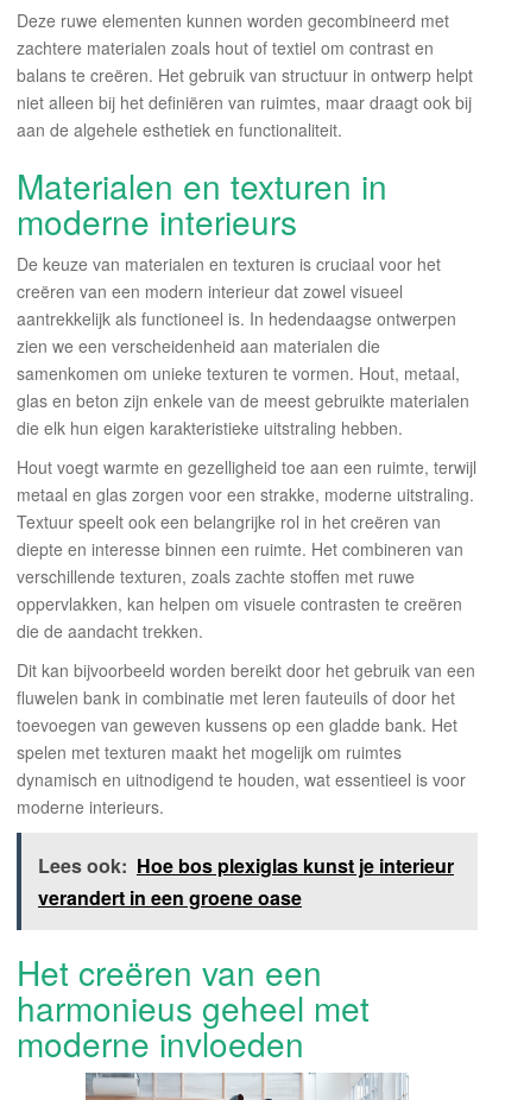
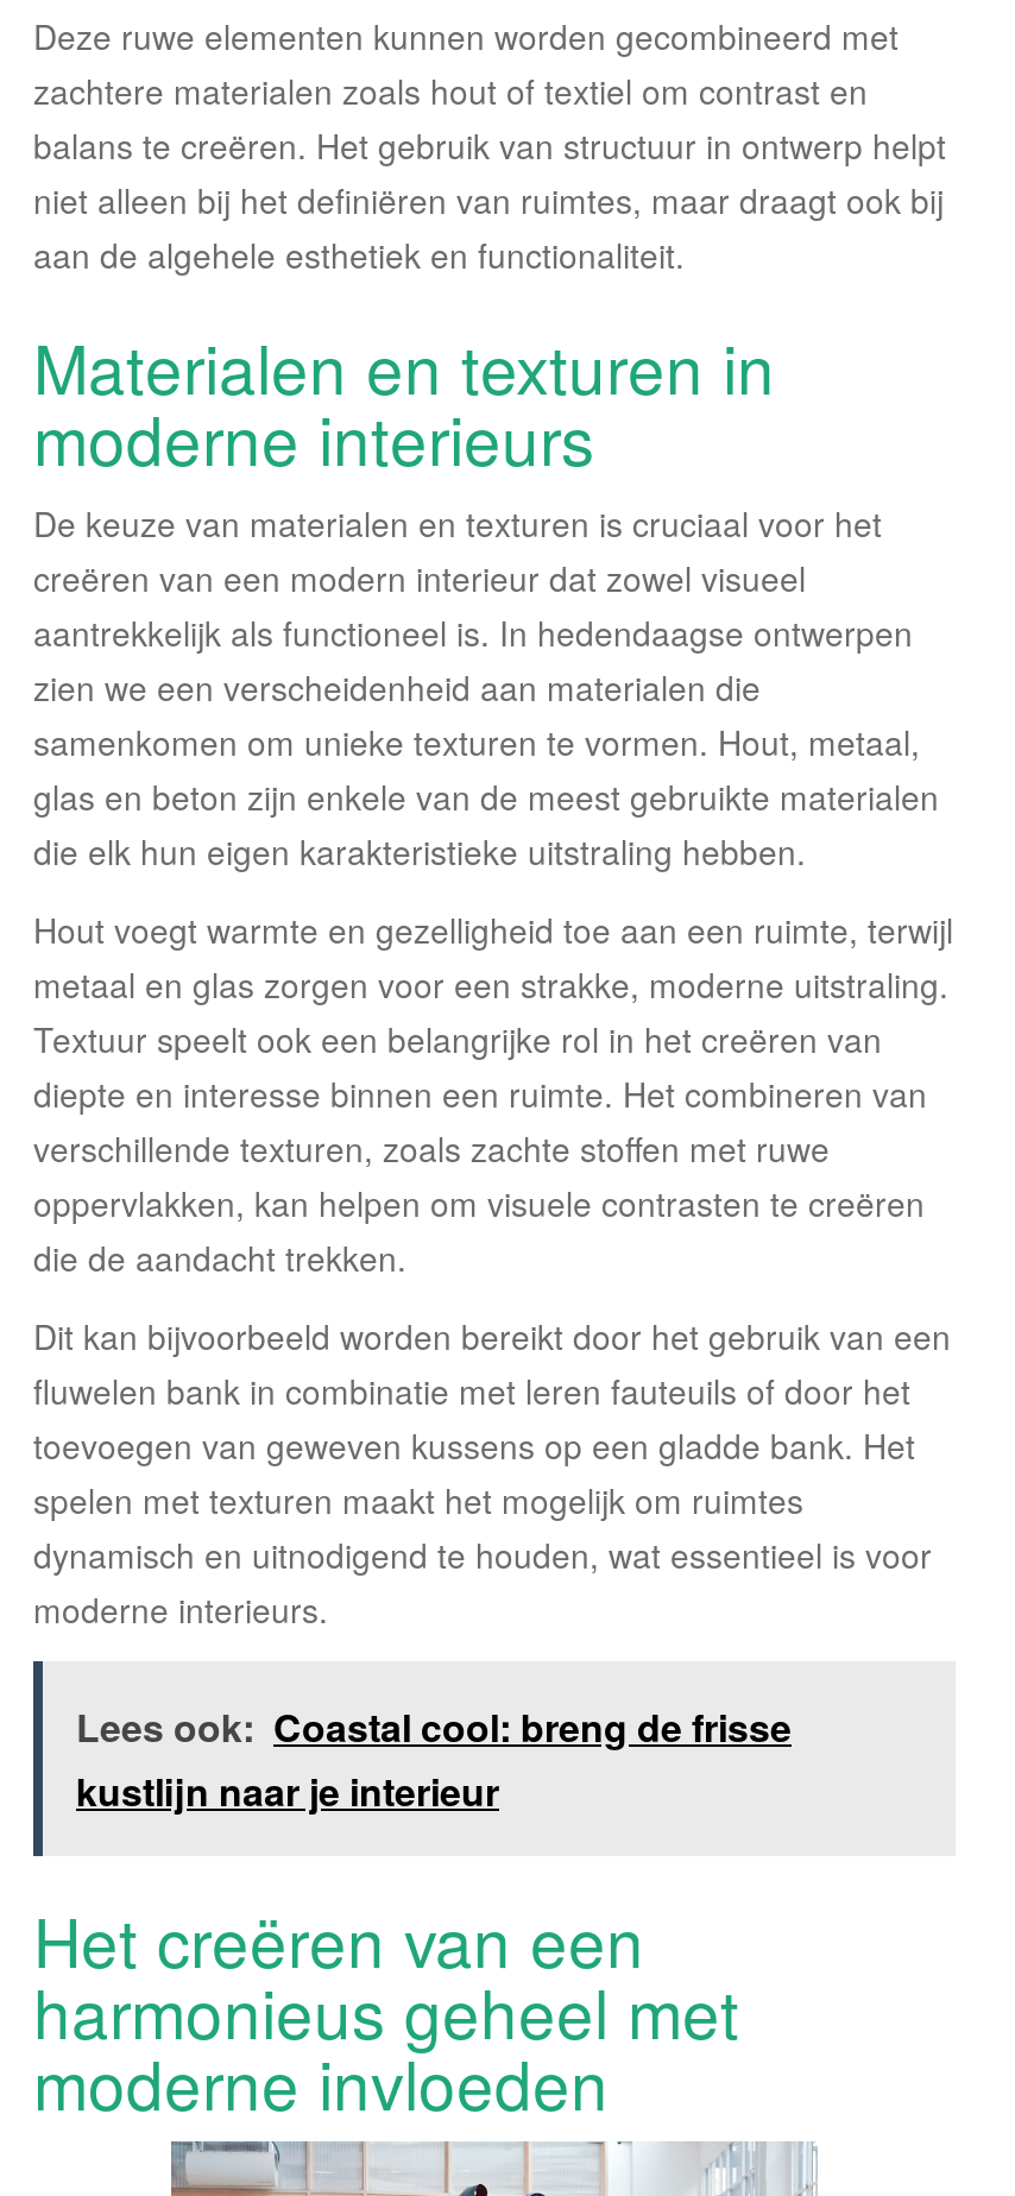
[38,852,454,911] Lees ook: Hoe bos plexiglas kunst je interieur | verandert in een groene oase -> [76,1700,792,1818] Lees ook: Coastal cool: breng de frisse | kustlijn naar je interieur

